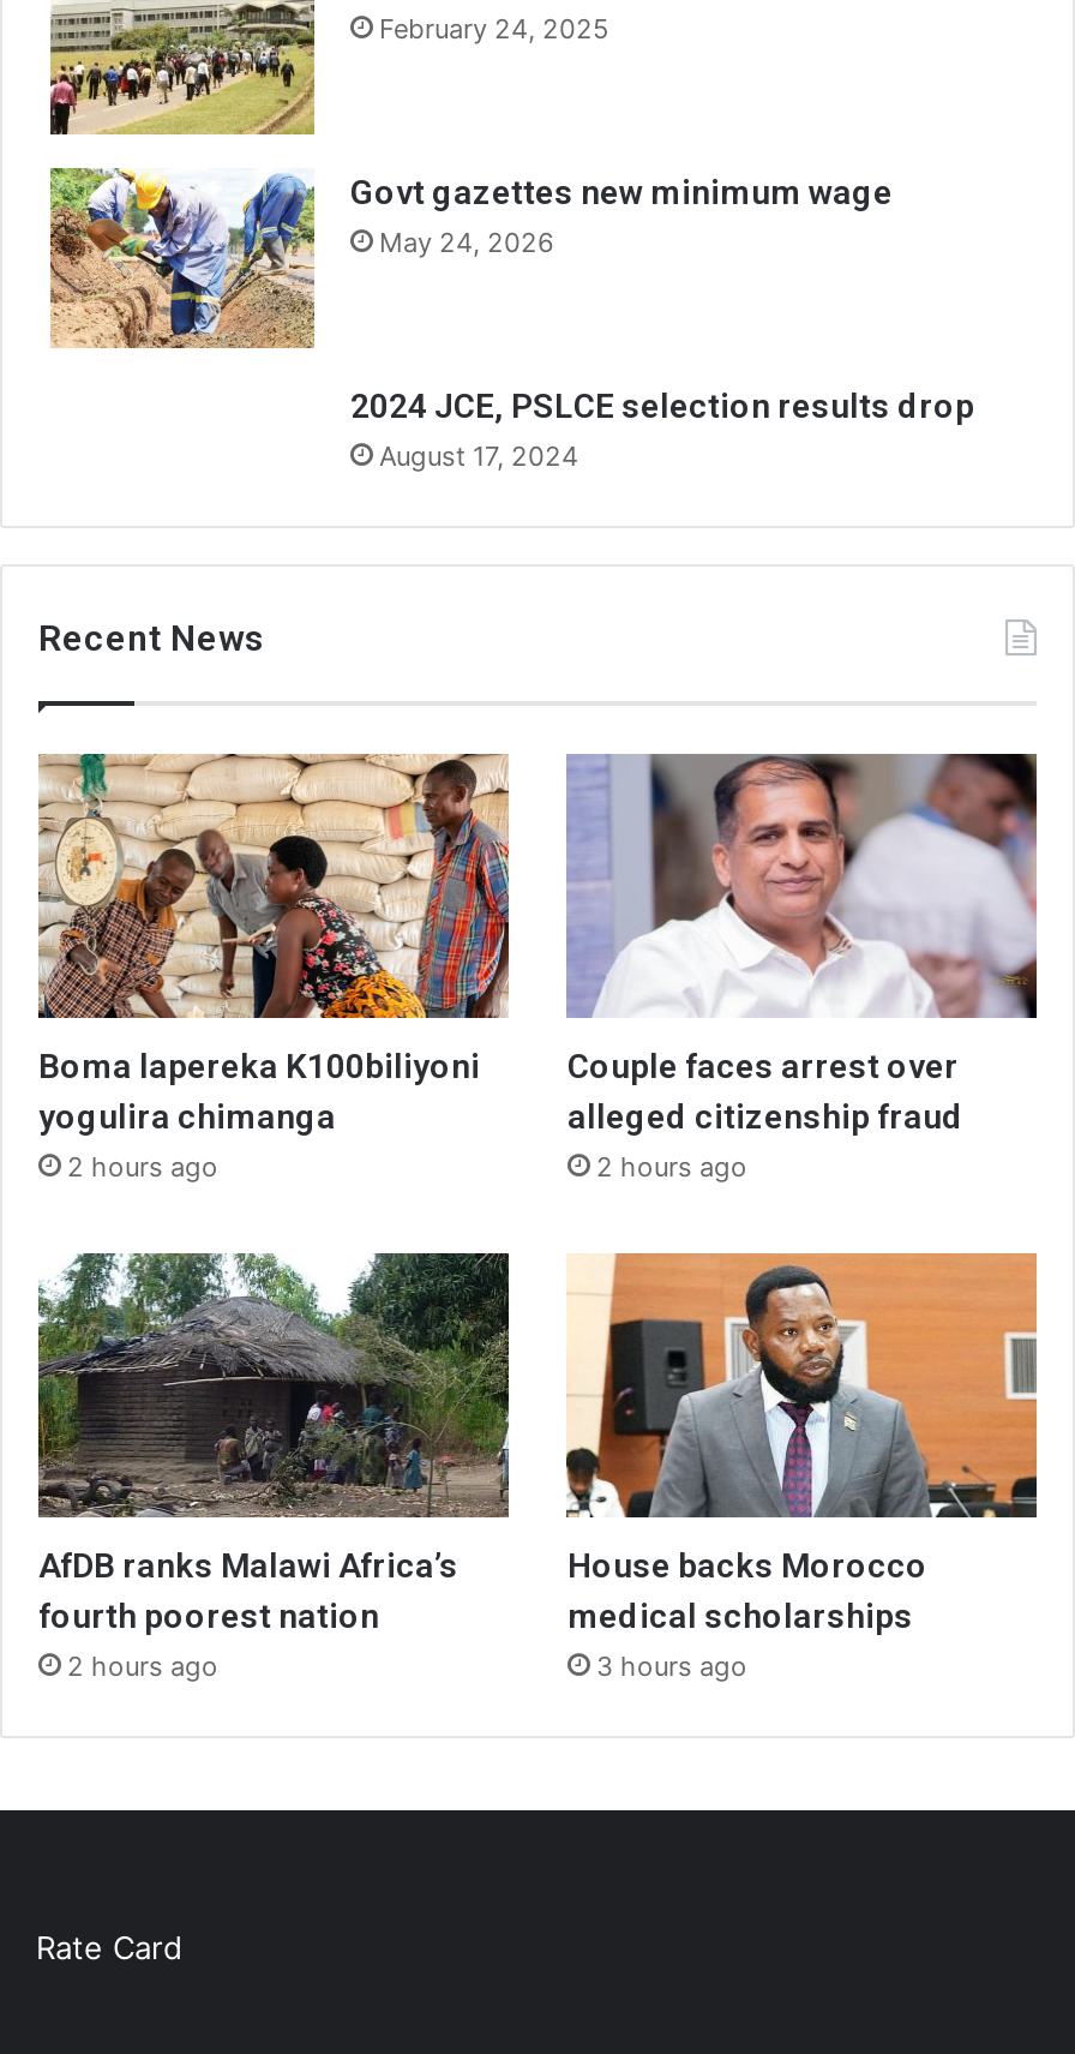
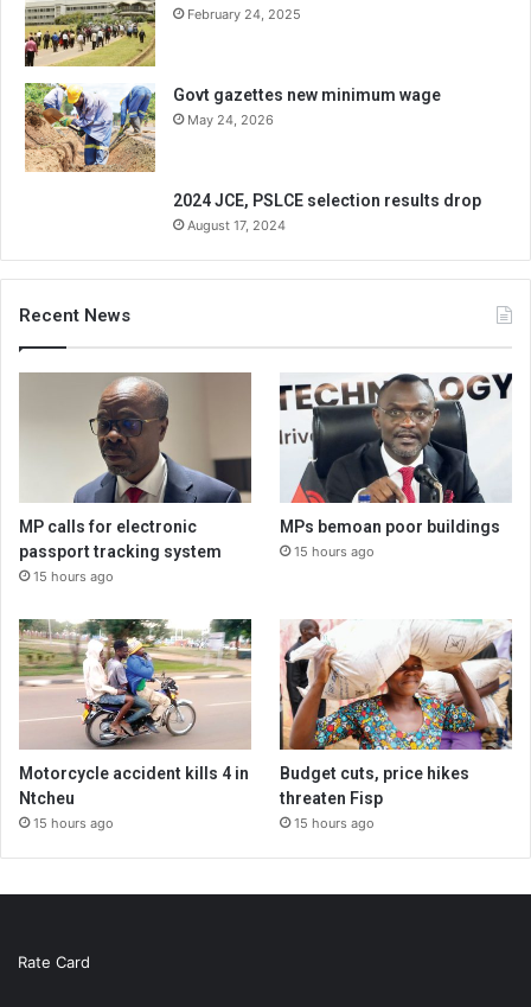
[36,751,511,1184] [image] | Boma lapereka K100biliyoni | yogulira chimanga | 2 hours ago -> [19,372,251,585] [image] | MP calls for electronic | passport tracking system | 15 hours ago
[566,751,1039,1184] [image] | Couple faces arrest over | alleged citizenship fraud | 2 hours ago -> [279,372,512,560] [image] | MPs bemoan poor buildings | 15 hours ago
[36,1251,511,1684] [image] | AfDB ranks Malawi Africa’s | fourth poorest nation | 2 hours ago -> [18,618,252,832] [image] | Motorcycle accident kills 4 in | Ntcheu | 15 hours ago
[564,1251,1039,1684] [image] | House backs Morocco | medical scholarships | 3 hours ago -> [279,618,513,832] [image] | Budget cuts, price hikes | threaten Fisp | 15 hours ago

